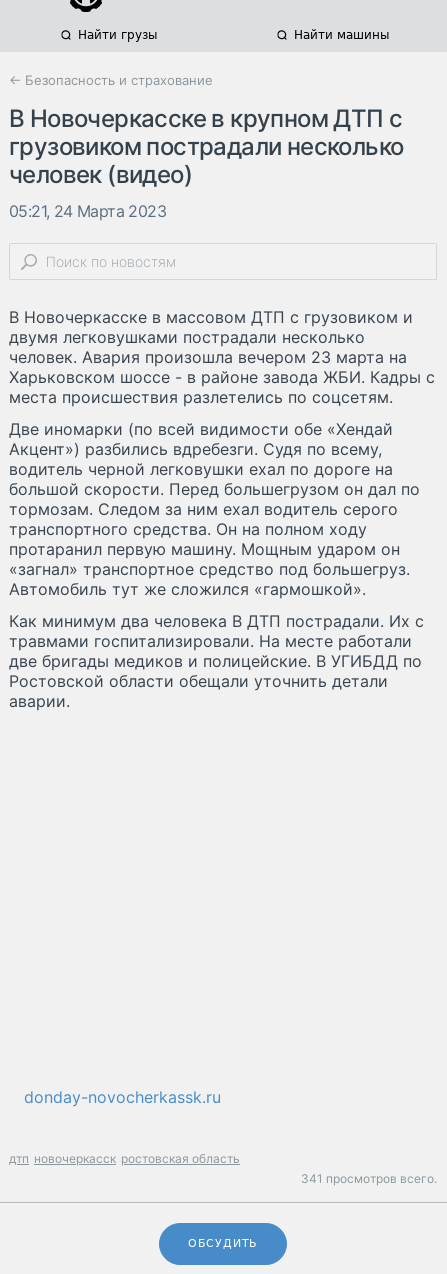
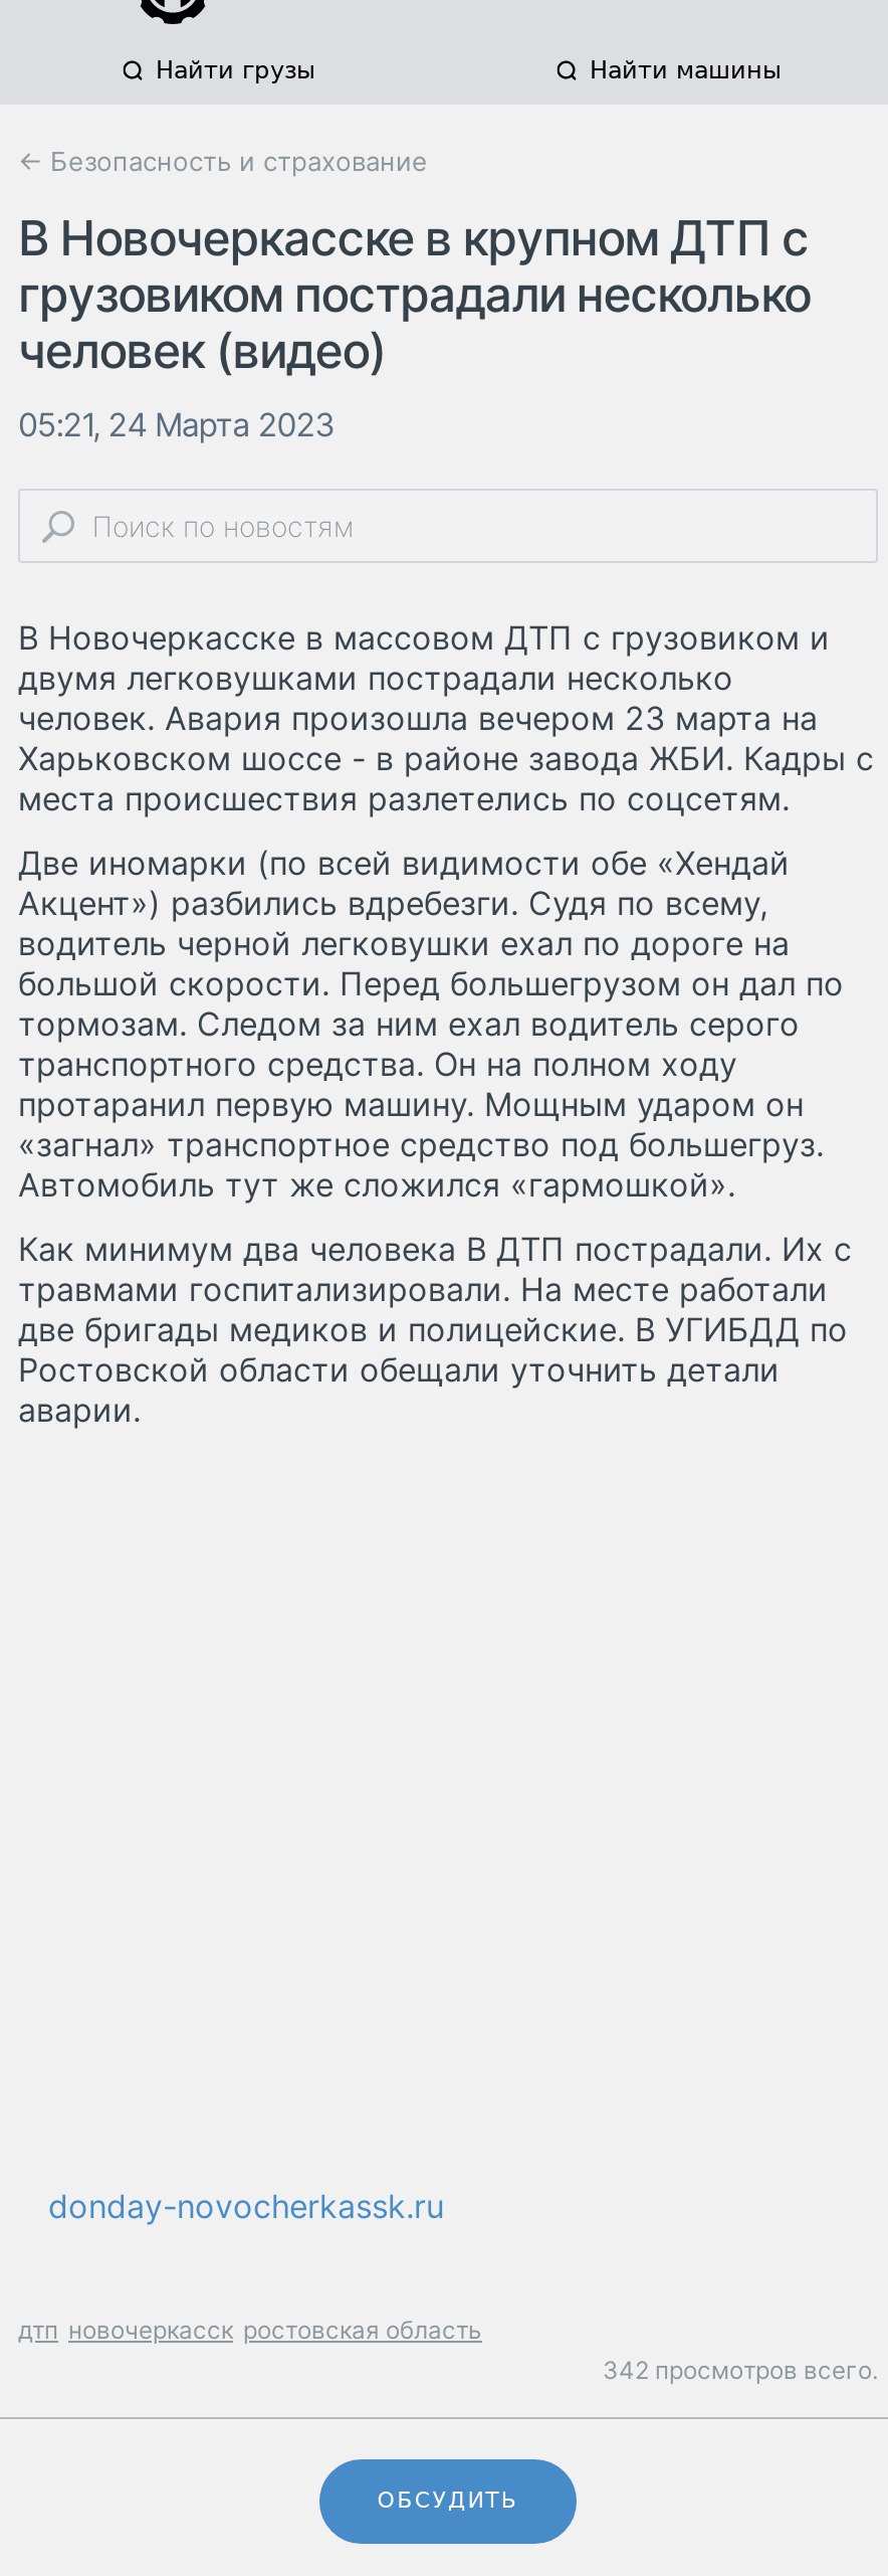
[301,1171,437,1186] 341 просмотров всего. -> [603,2355,878,2385] 342 просмотров всего.

